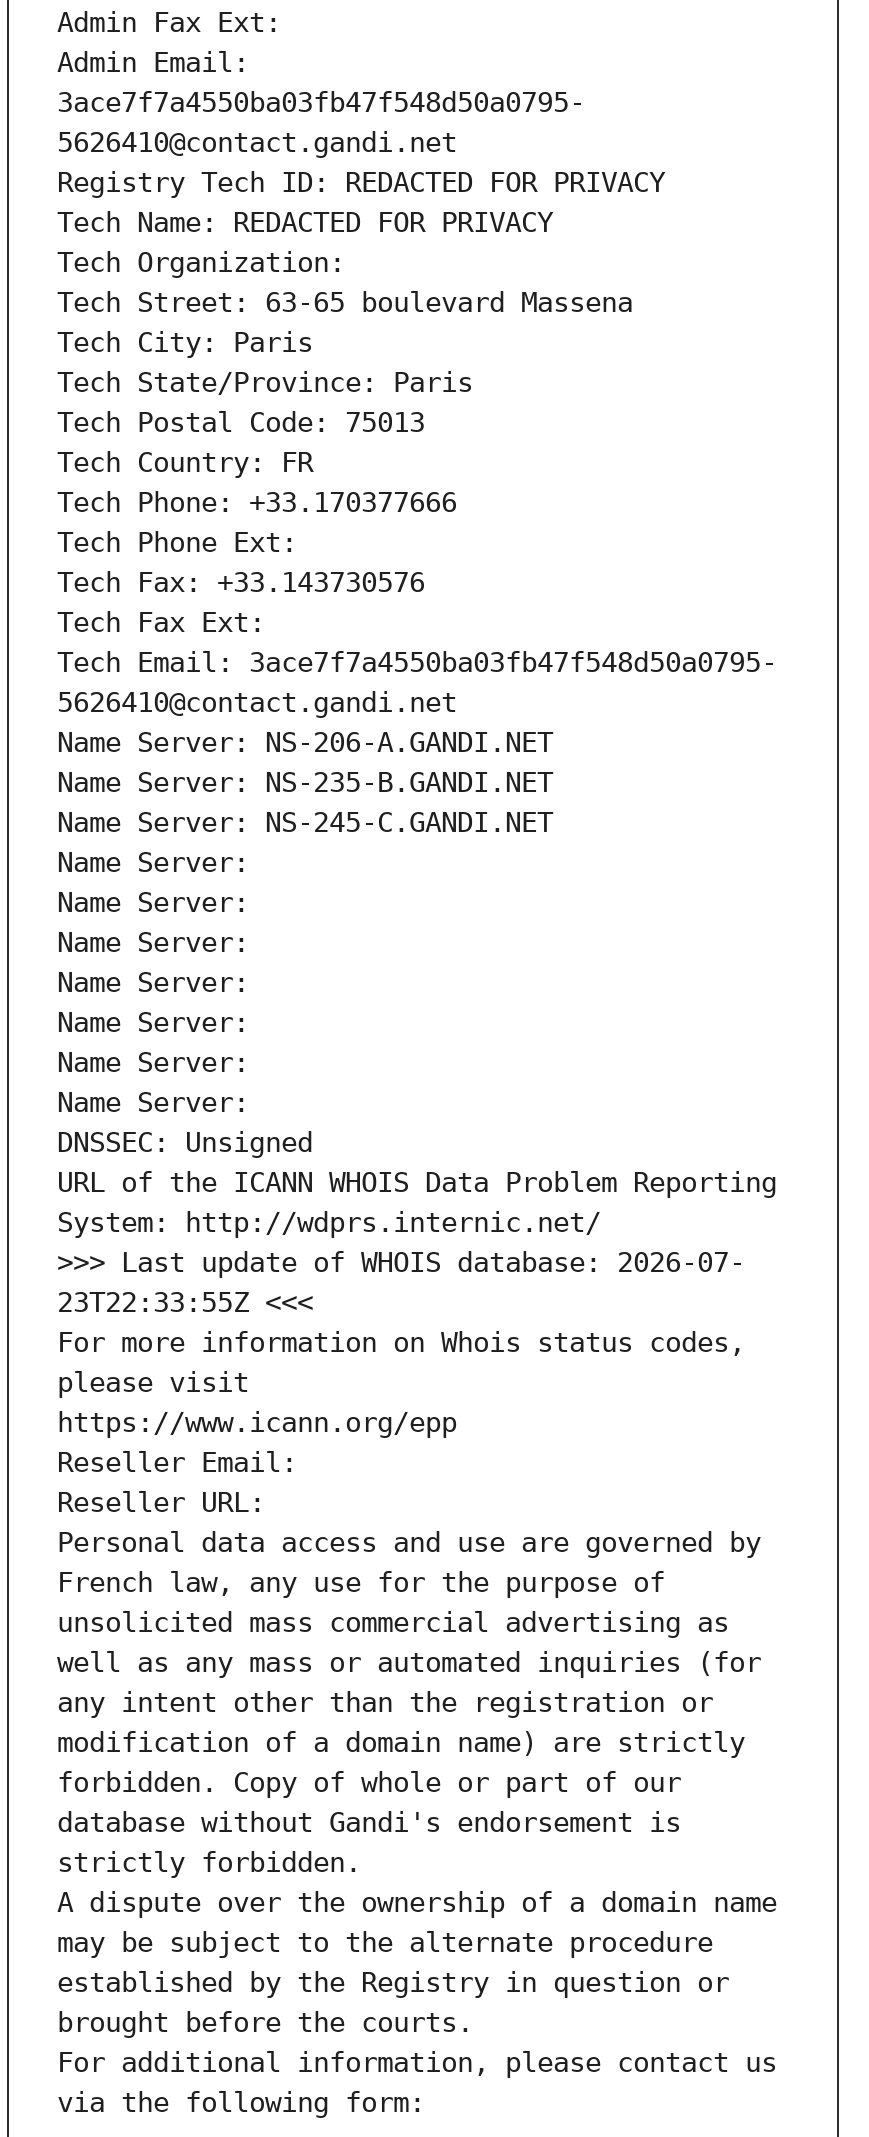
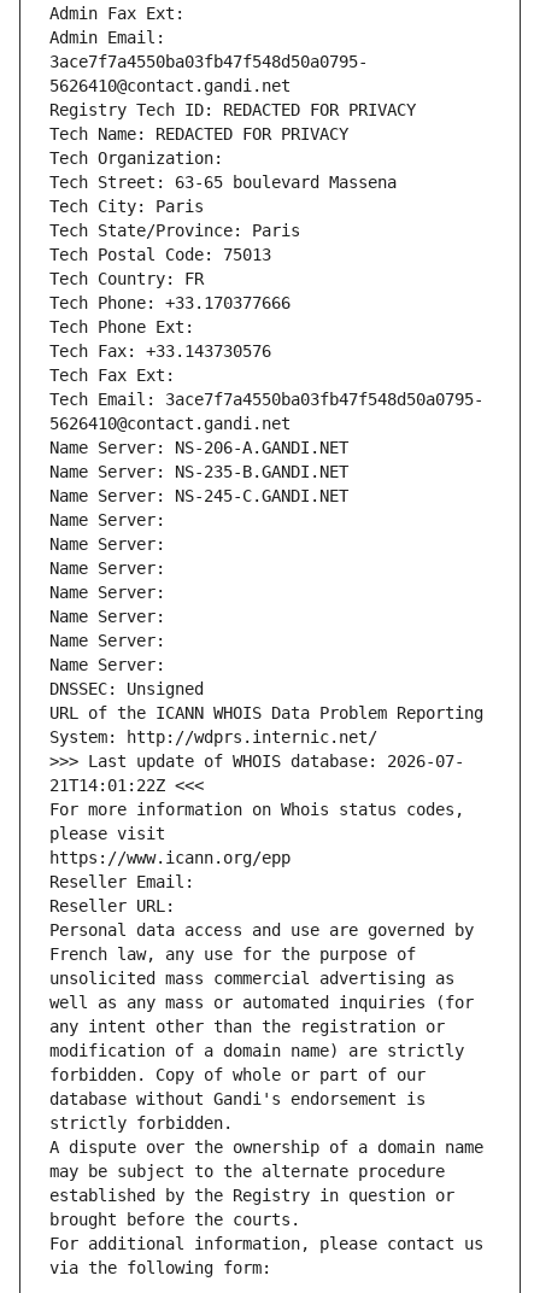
[57,1287,313,1319] 23T22:33:55Z <<< -> [49,776,204,795] 21T14:01:22Z <<<

